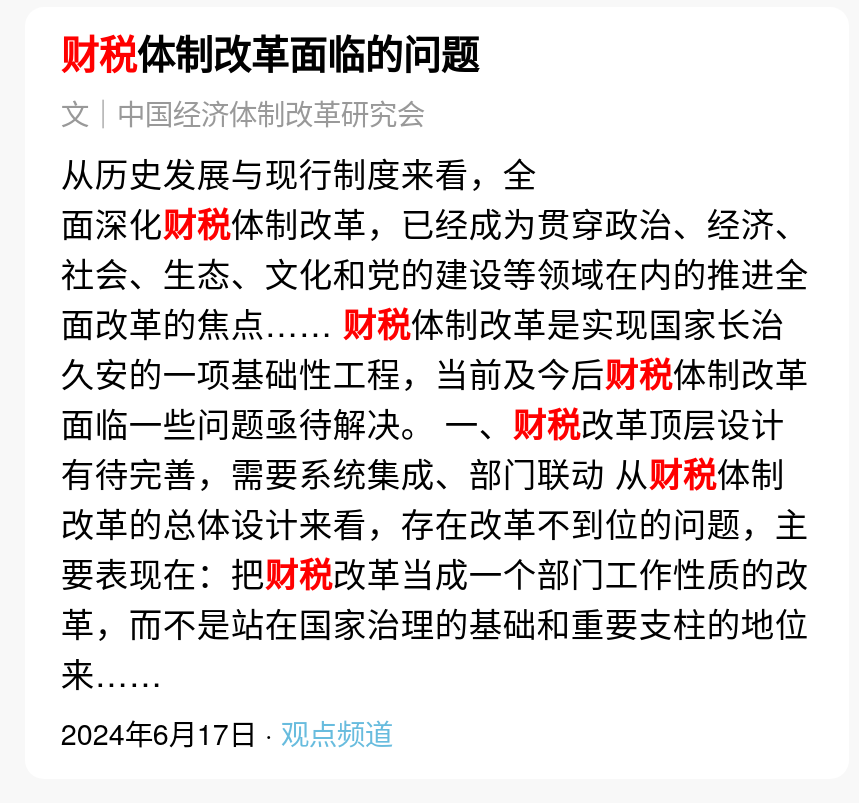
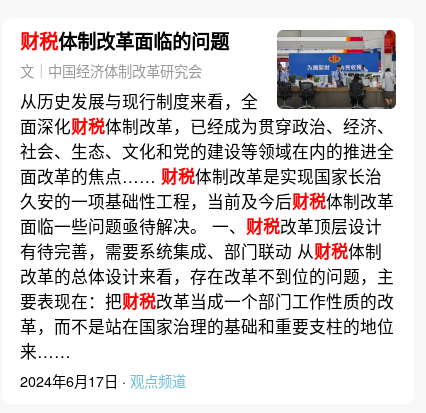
none -> [276,29,397,110] [image]

